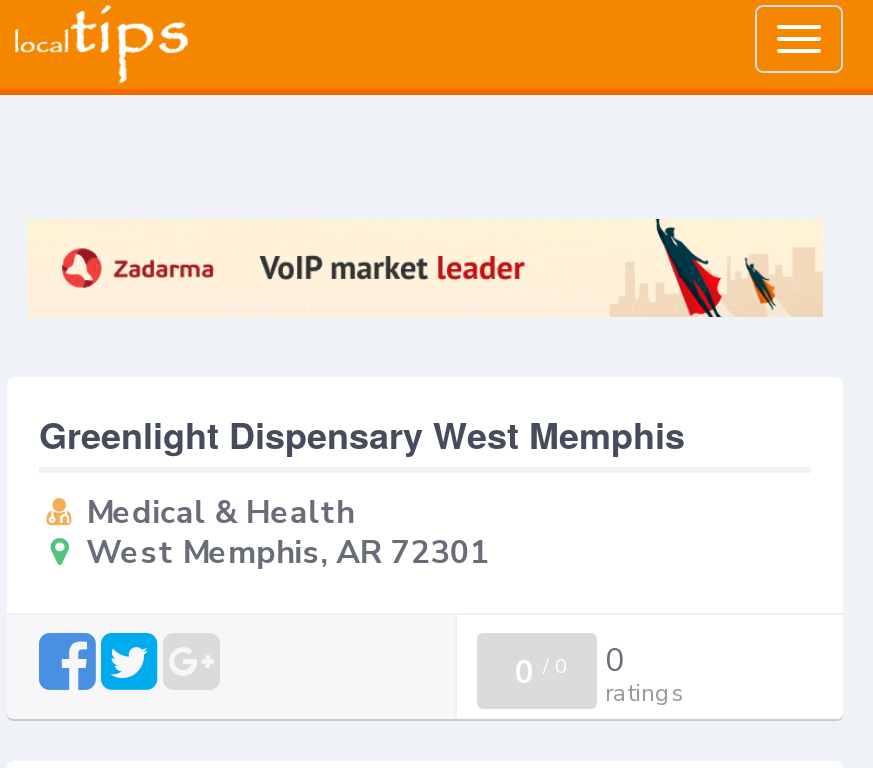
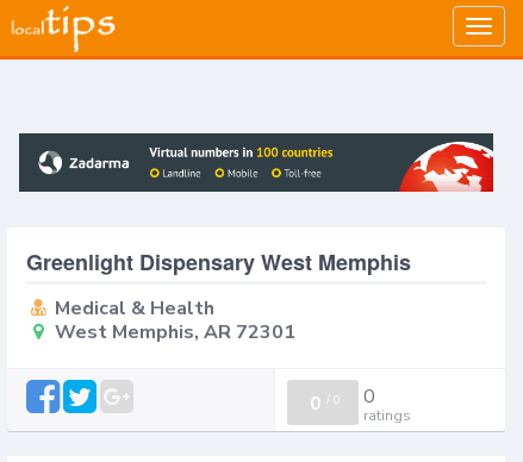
[27,219,823,319] [image] -> [18,132,494,193] [image]

